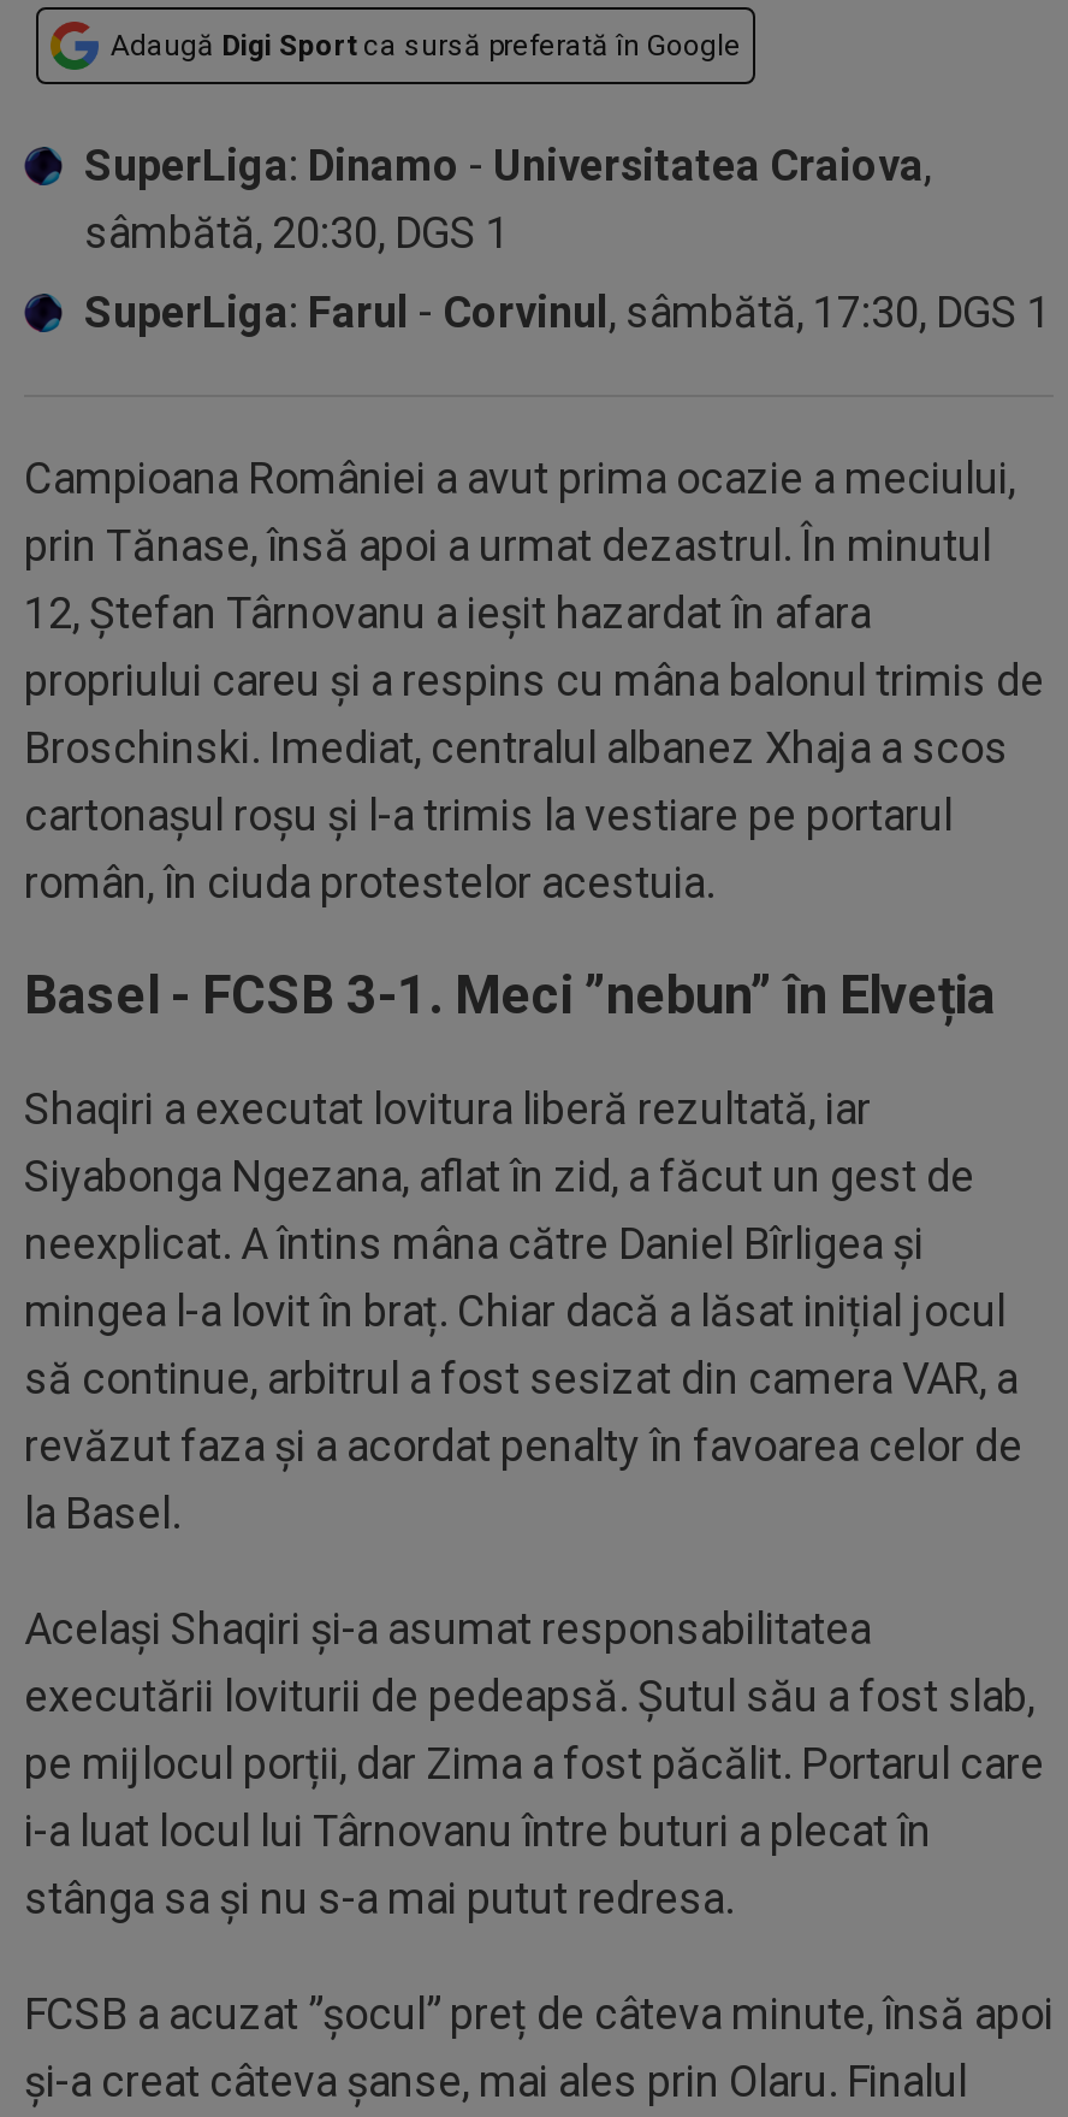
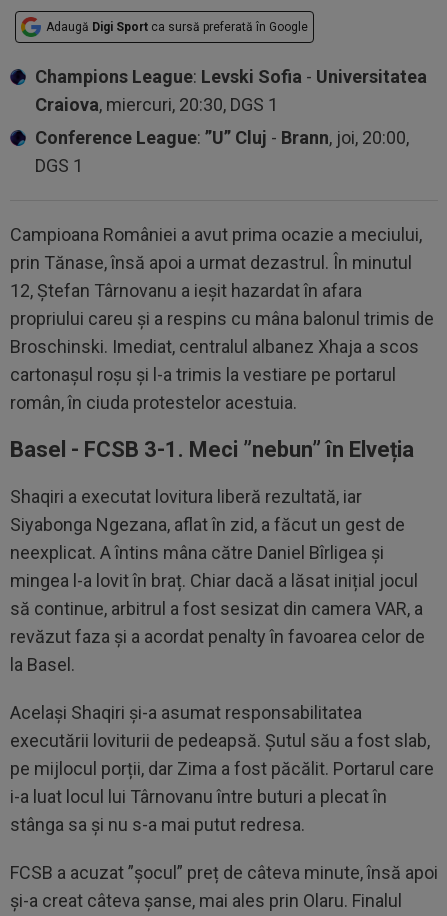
[84,139,931,257] SuperLiga: Dinamo - Universitatea Craiova, | sâmbătă, 20:30, DGS 1 -> [35,66,427,115] Champions League: Levski Sofia - Universitatea | Craiova, miercuri, 20:30, DGS 1
[84,286,1051,337] SuperLiga: Farul - Corvinul, sâmbătă, 17:30, DGS 1 -> [35,127,409,176] Conference League:”U” Cluj - Brann, joi, 20:00, | DGS 1

